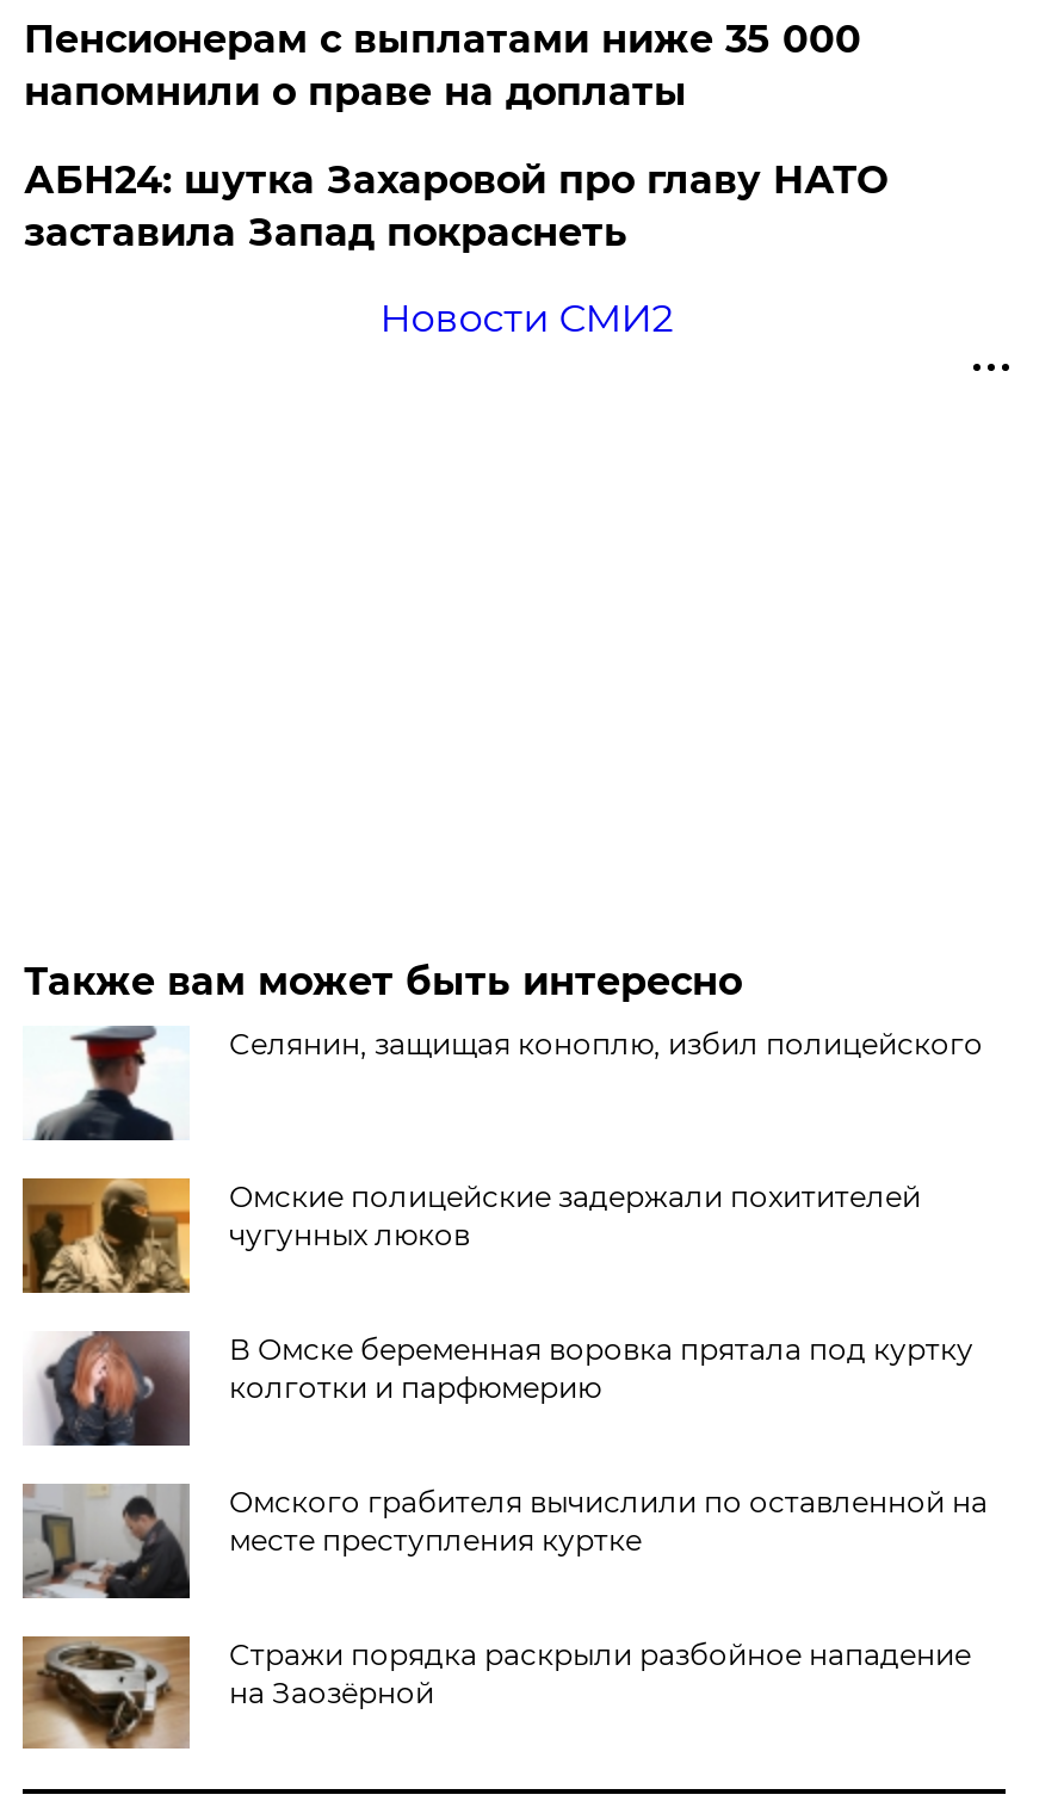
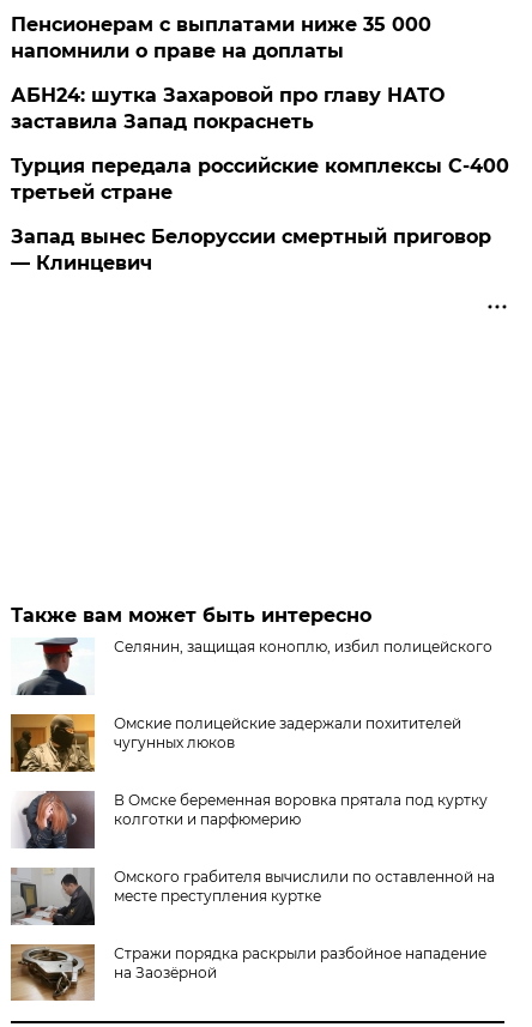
[380,296,673,341] Новости СМИ2 -> [11,154,510,274] Турция передала российские комплексы С-400 | третьей стране | Запад вынес Белоруссии смертный приговор | — Клинцевич

